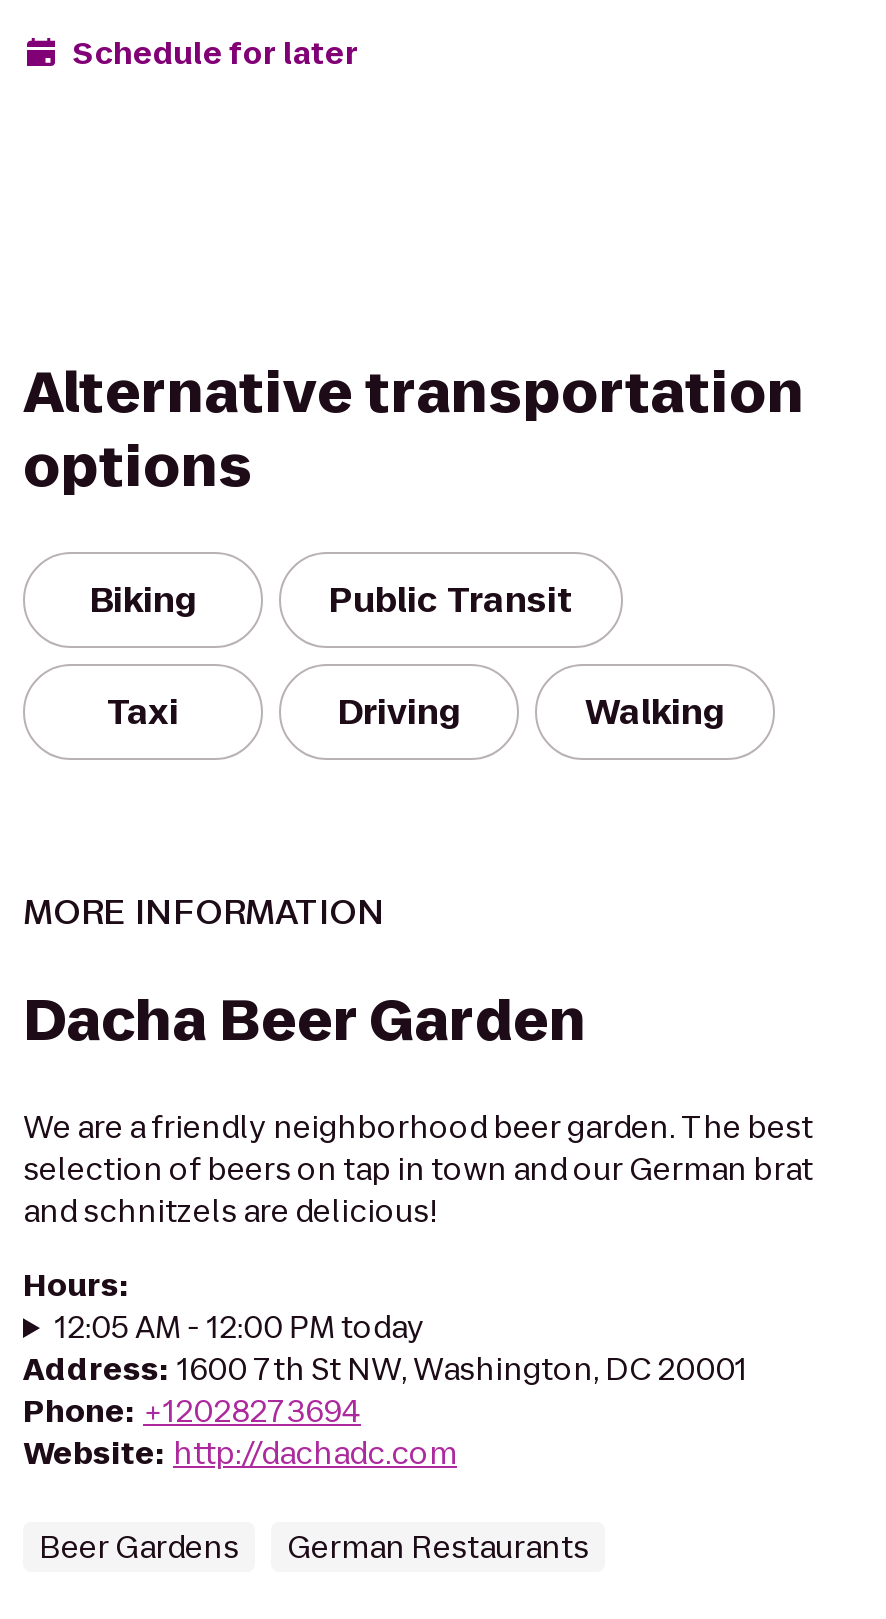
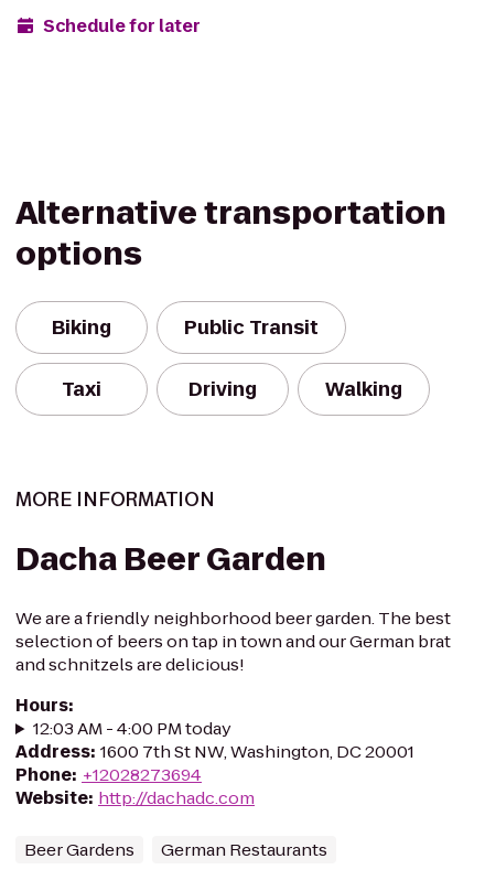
[55,1306,425,1348] 12:05 AM - 12:00 PM today -> [33,717,231,740] 12:03 AM - 4:00 PM today

